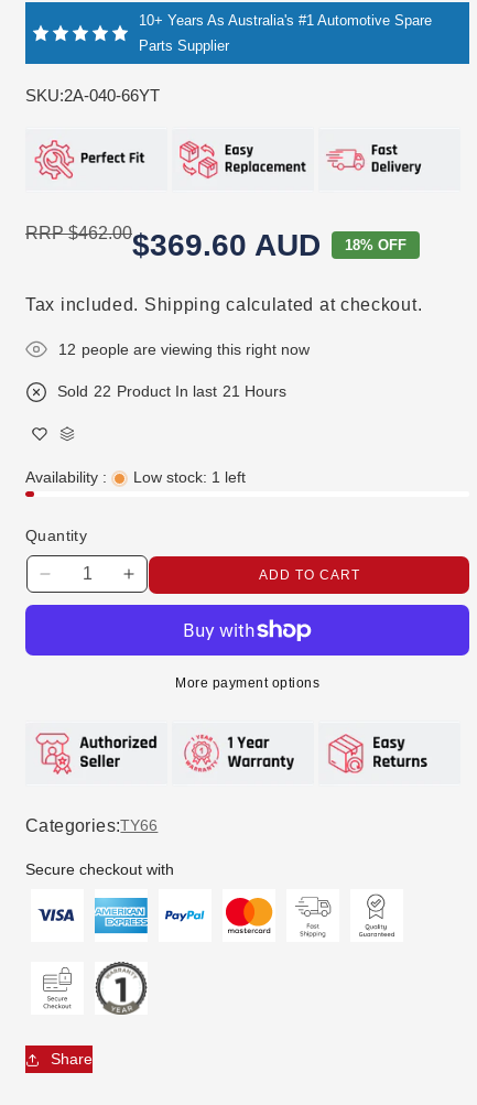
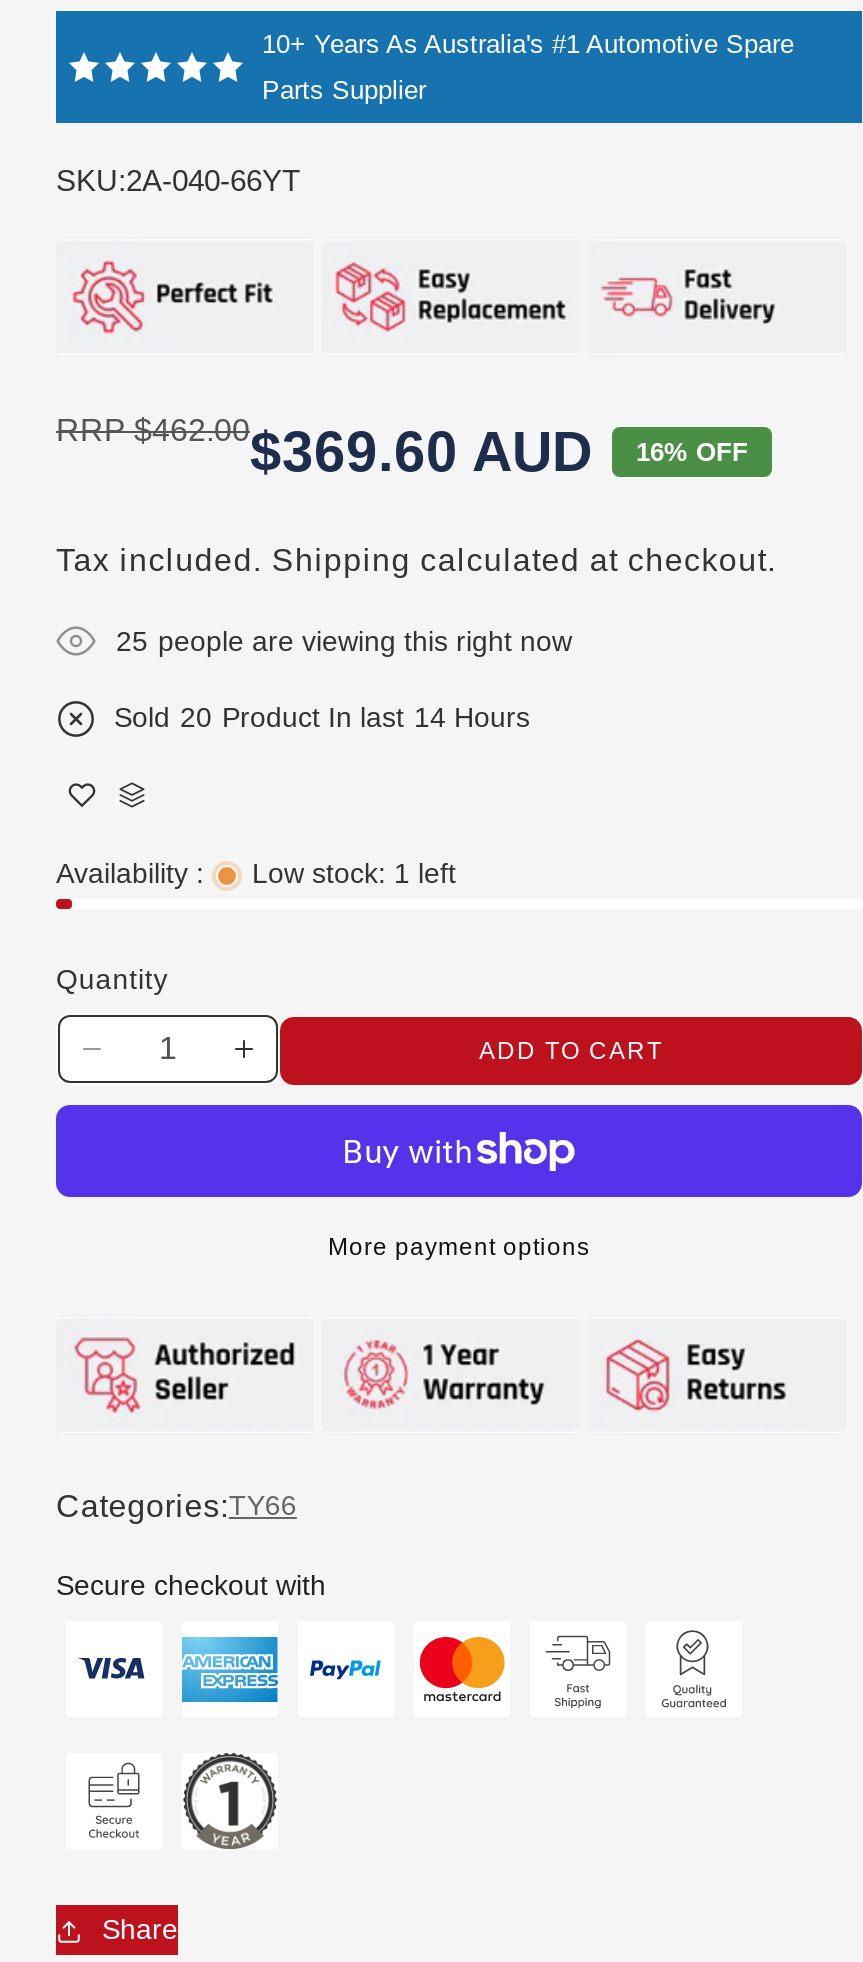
[345,237,406,254] 18% OFF -> [636,437,748,467] 16% OFF
[58,340,310,358] 12 people are viewing this right now -> [116,624,572,656] 25 people are viewing this right now
[57,382,286,400] Sold 22 Product In last 21 Hours -> [114,700,530,733] Sold 20 Product In last 14 Hours

